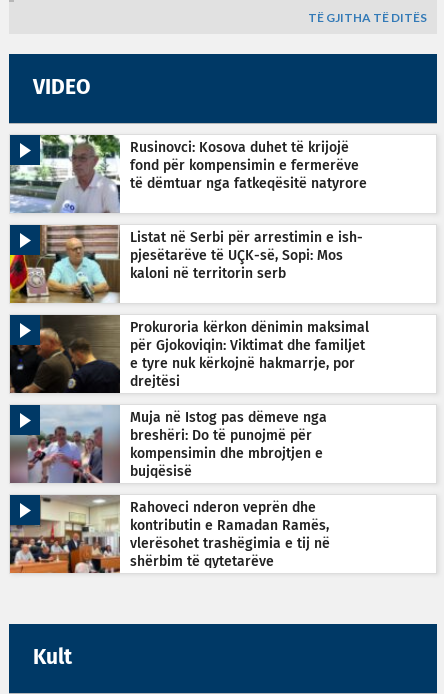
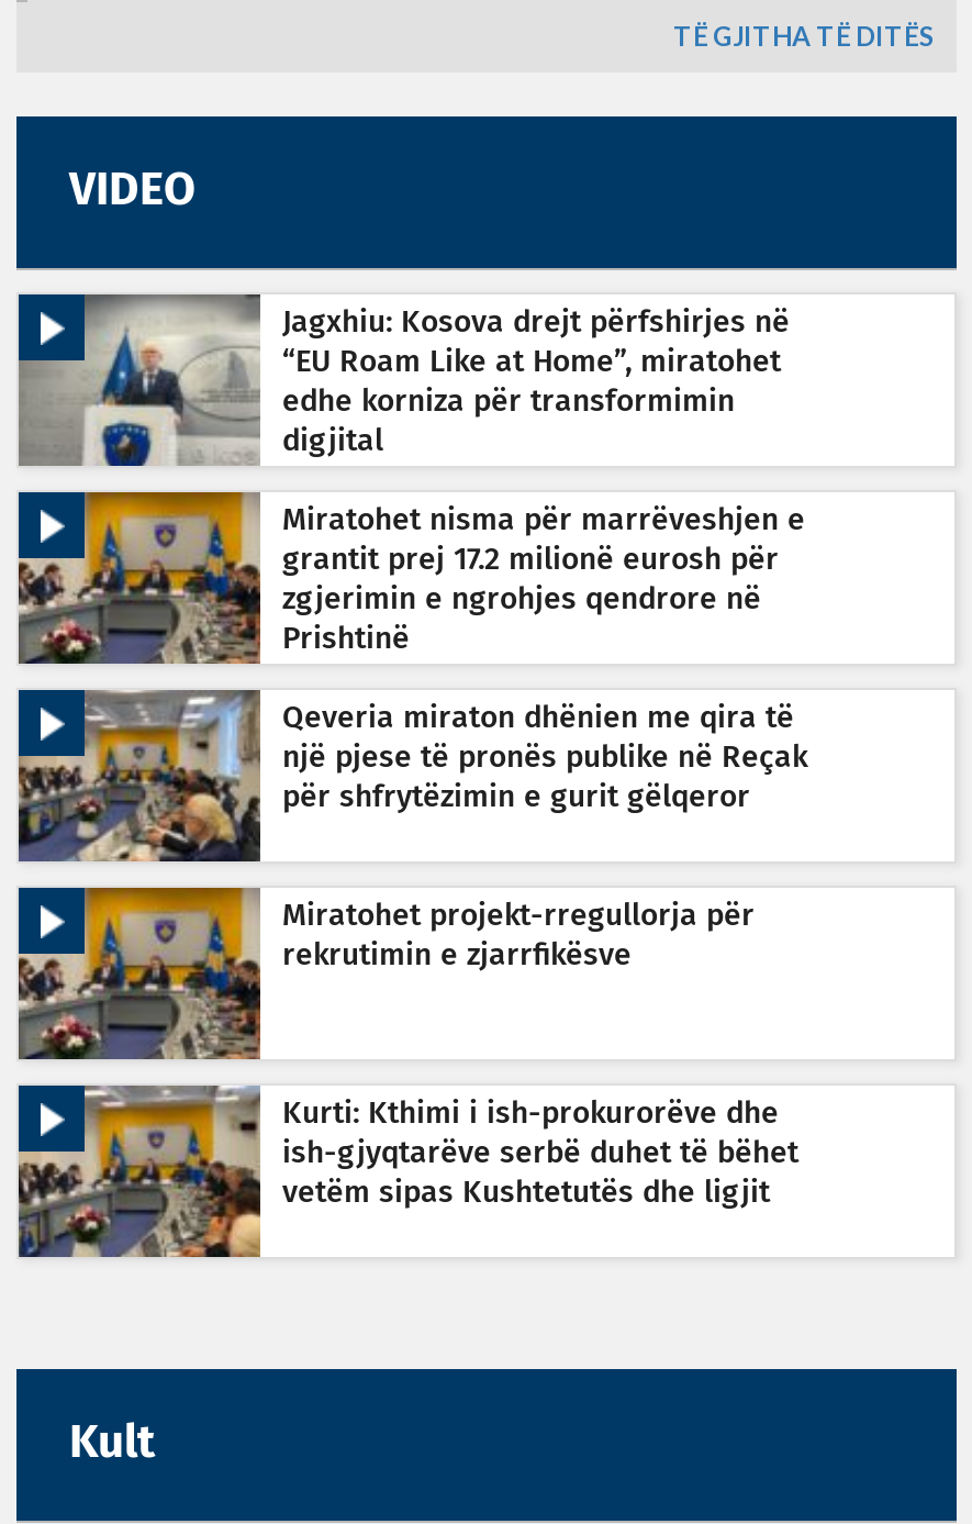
[10,134,367,213] [image] | Rusinovci: Kosova duhet të krijojë | fond për kompensimin e fermerëve | të dëmtuar nga fatkeqësitë natyrore -> [19,293,790,467] [image] | Jagxhiu: Kosova drejt përfshirjes në | “EU Roam Like at Home”, miratohet | edhe korniza për transformimin | digjital
[9,224,363,304] [image] | Listat në Serbi për arrestimin e ish- | pjesëtarëve të UÇK-së, Sopi: Mos | kaloni në territorin serb -> [16,491,805,665] [image] | Miratohet nisma për marrëveshjen e | grantit prej 17.2 milionë eurosh për | zgjerimin e ngrohjes qendrore në | Prishtinë
[9,314,369,394] [image] | Prokuroria kërkon dënimin maksimal | për Gjokoviqin: Viktimat dhe familjet | e tyre nuk kërkojnë hakmarrje, por | drejtësi -> [16,689,807,863] [image] | Qeveria miraton dhënien me qira të | një pjese të pronës publike në Reçak | për shfrytëzimin e gurit gëlqeror
[10,404,327,484] [image] | Muja në Istog pas dëmeve nga | breshëri: Do të punojmë për | kompensimin dhe mbrojtjen e | bujqësisë -> [19,885,755,1060] [image] | Miratohet projekt-rregullorja për | rekrutimin e zjarrfikësve
[9,494,330,574] [image] | Rahoveci nderon veprën dhe | kontributin e Ramadan Ramës, | vlerësohet trashëgimia e tij në | shërbim të qytetarëve -> [16,1084,798,1258] [image] | Kurti: Kthimi i ish-prokurorëve dhe | ish-gjyqtarëve serbë duhet të bëhet | vetëm sipas Kushtetutës dhe ligjit

